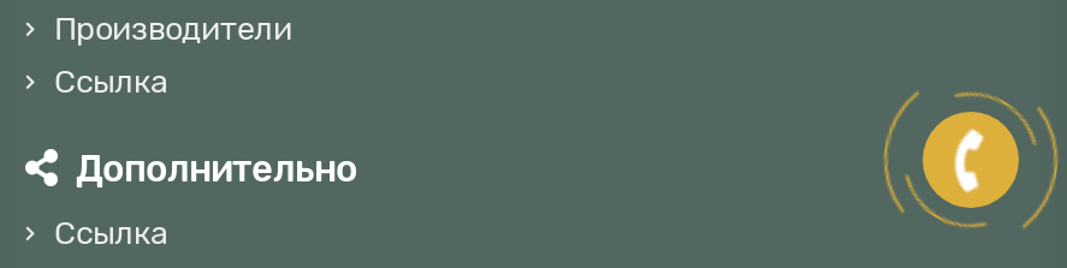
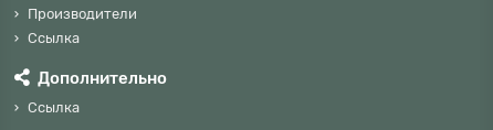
[882,90,1060,230] [image] -> none

